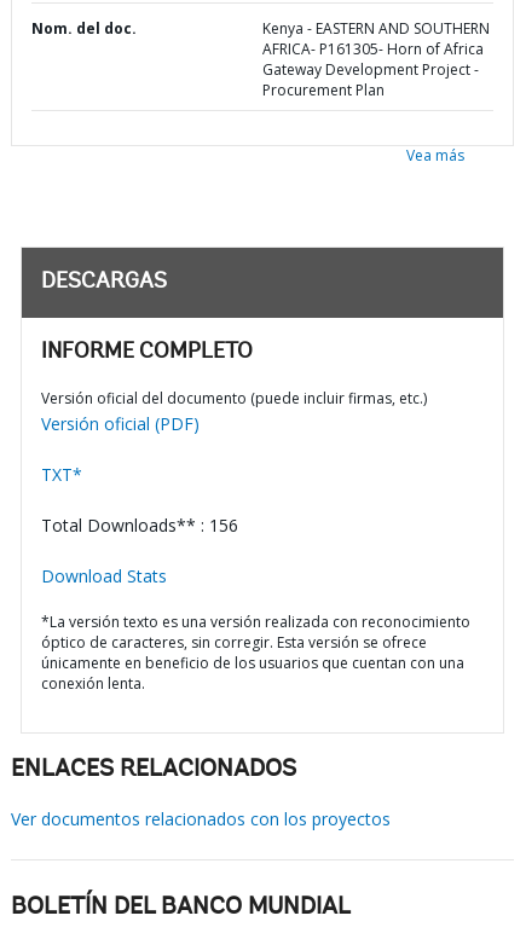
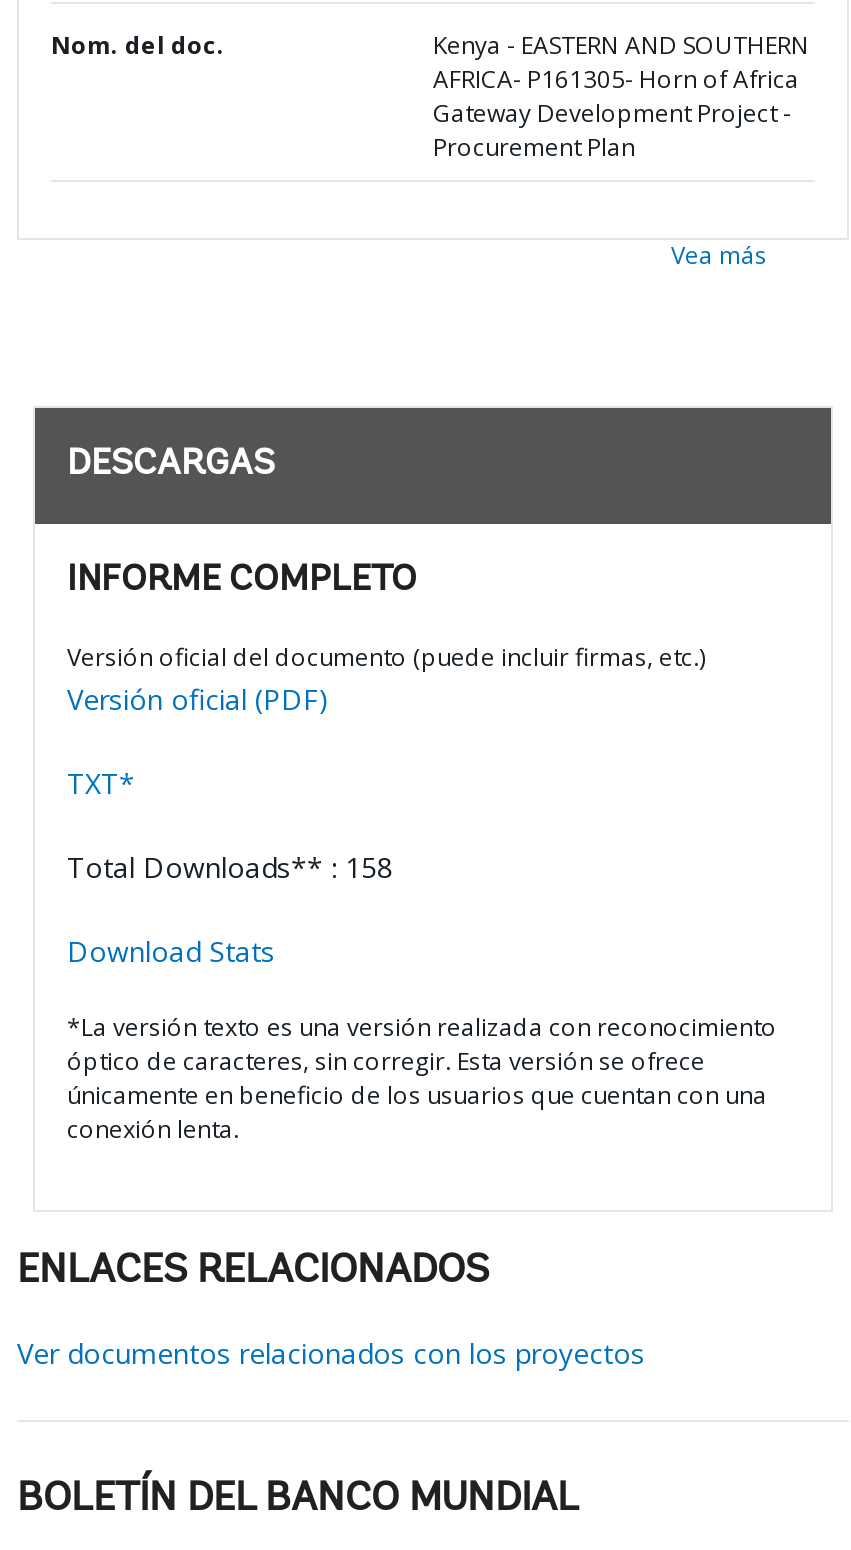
[41,514,238,537] Total Downloads** : 156 -> [67,848,393,886] Total Downloads** : 158

